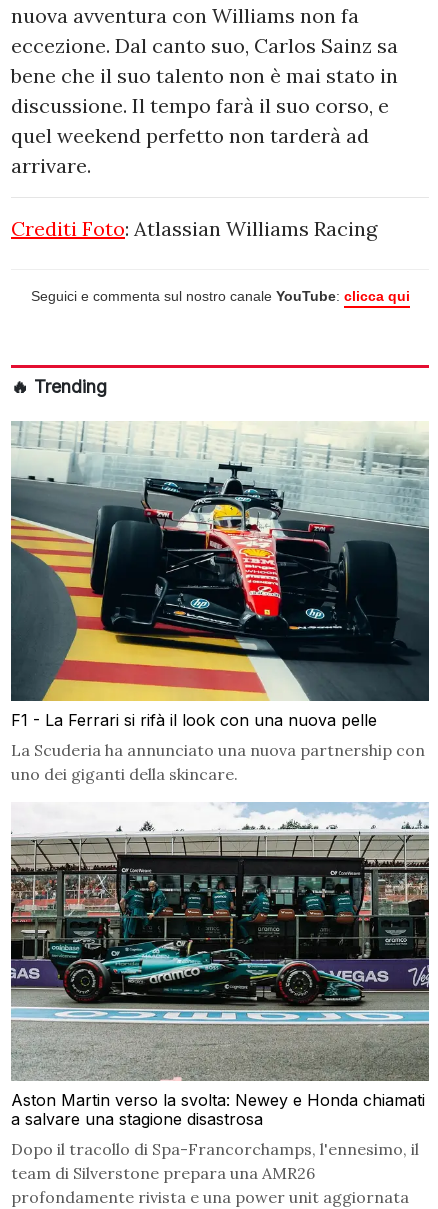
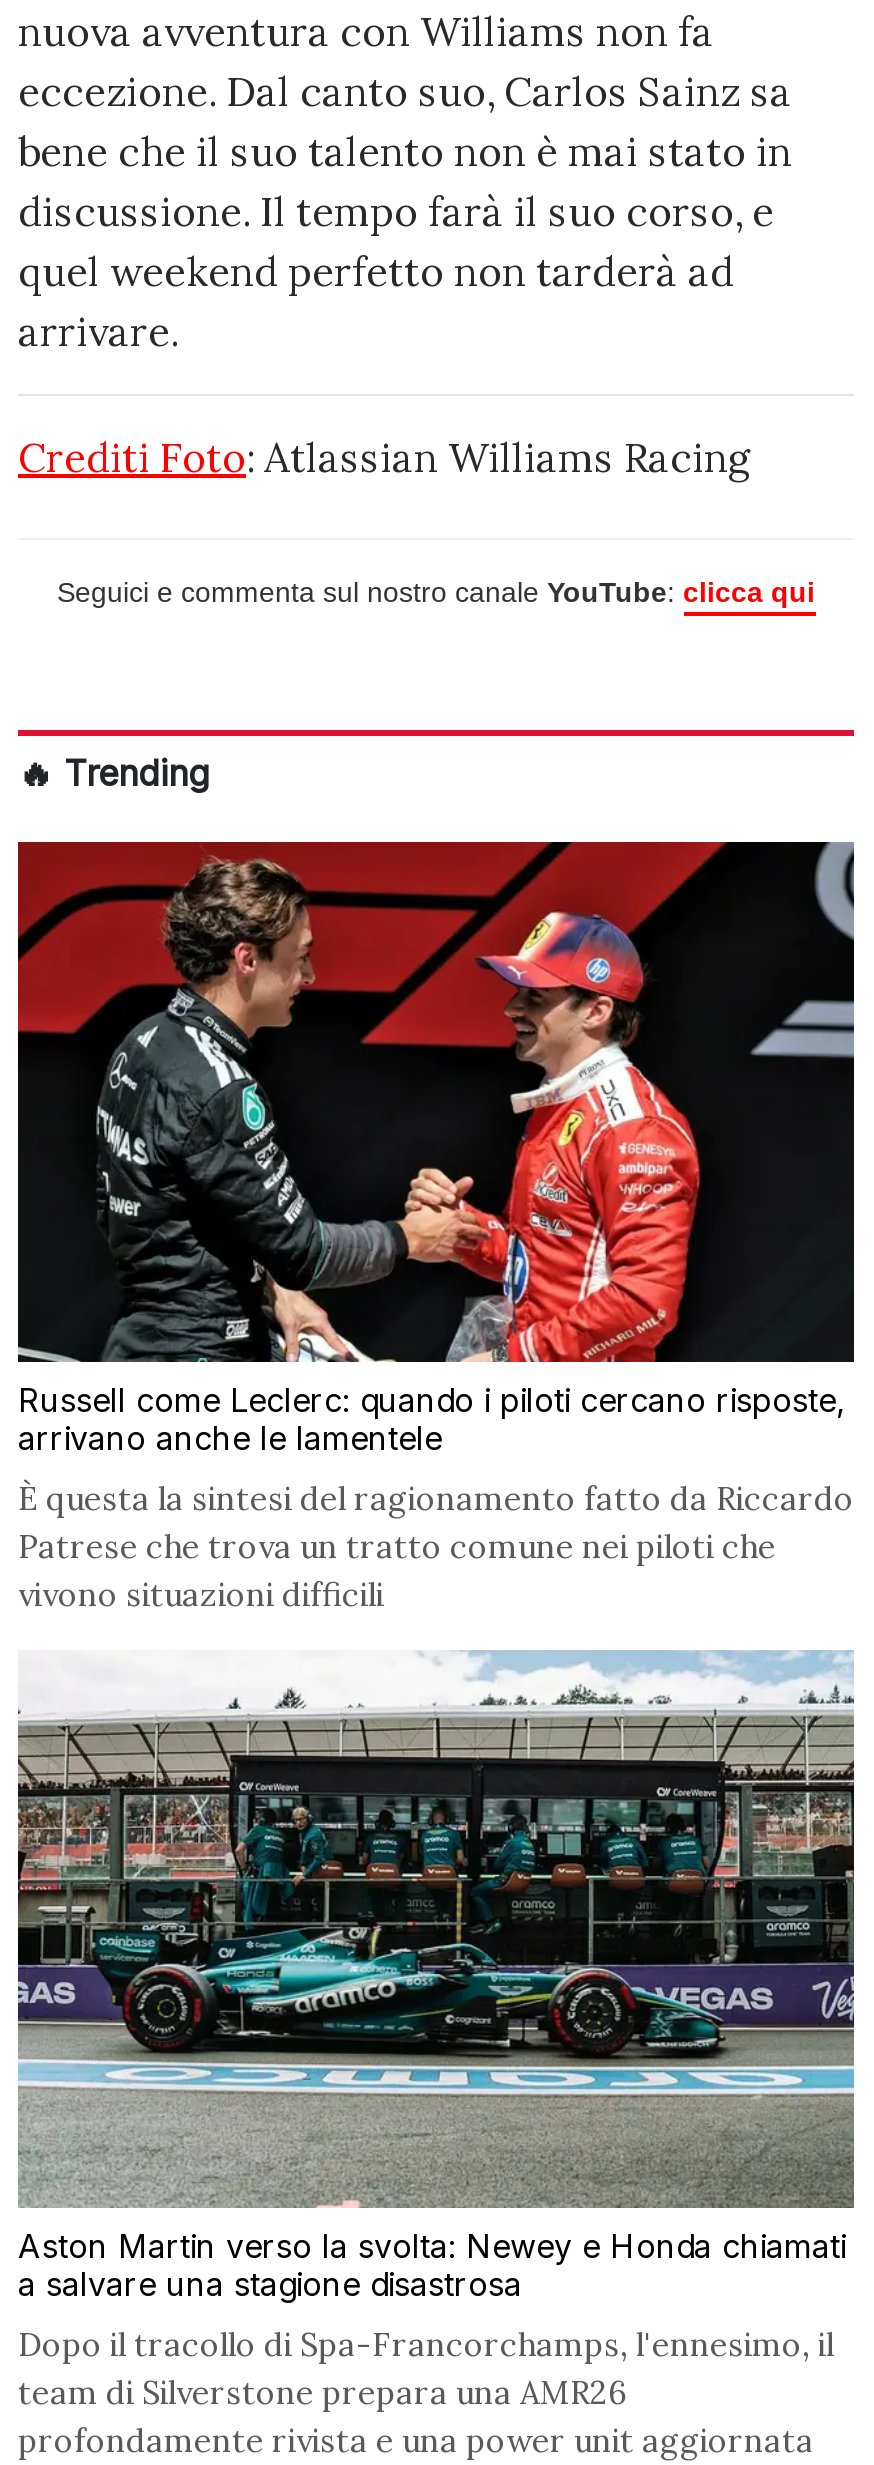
[10,421,429,660] [image] -> [16,840,856,1366] [image]
[11,710,377,730] F1 - La Ferrari si rifà il look con una nuova pelle -> [18,1380,846,1458] Russell come Leclerc: quando i piloti cercano risposte, | arrivano anche le lamentele
[11,740,425,784] La Scuderia ha annunciato una nuova partnership con | uno dei giganti della skincare. -> [18,1478,854,1614] È questa la sintesi del ragionamento fatto da Riccardo | Patrese che trova un tratto comune nei piloti che | vivono situazioni difficili

